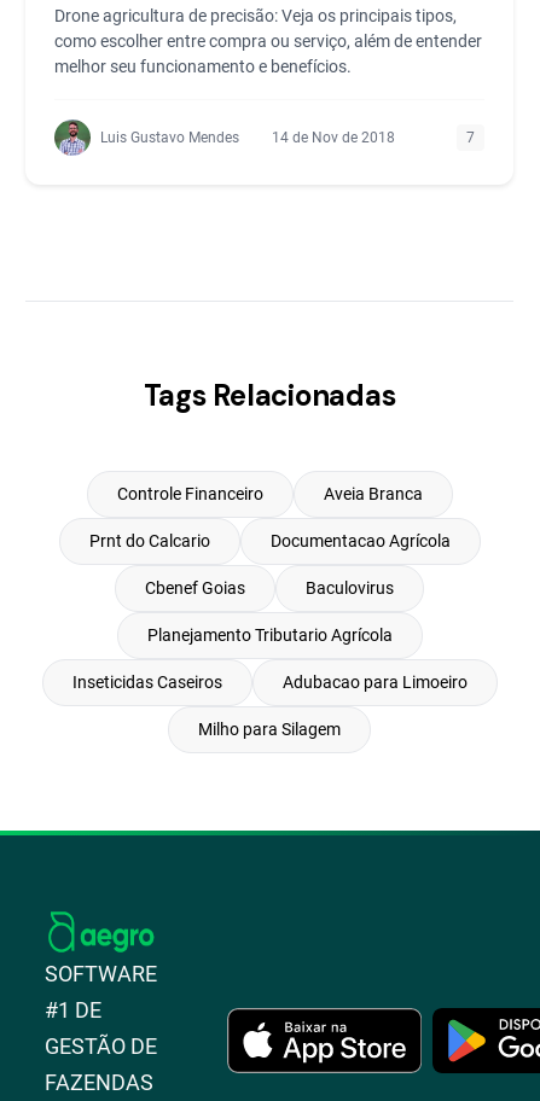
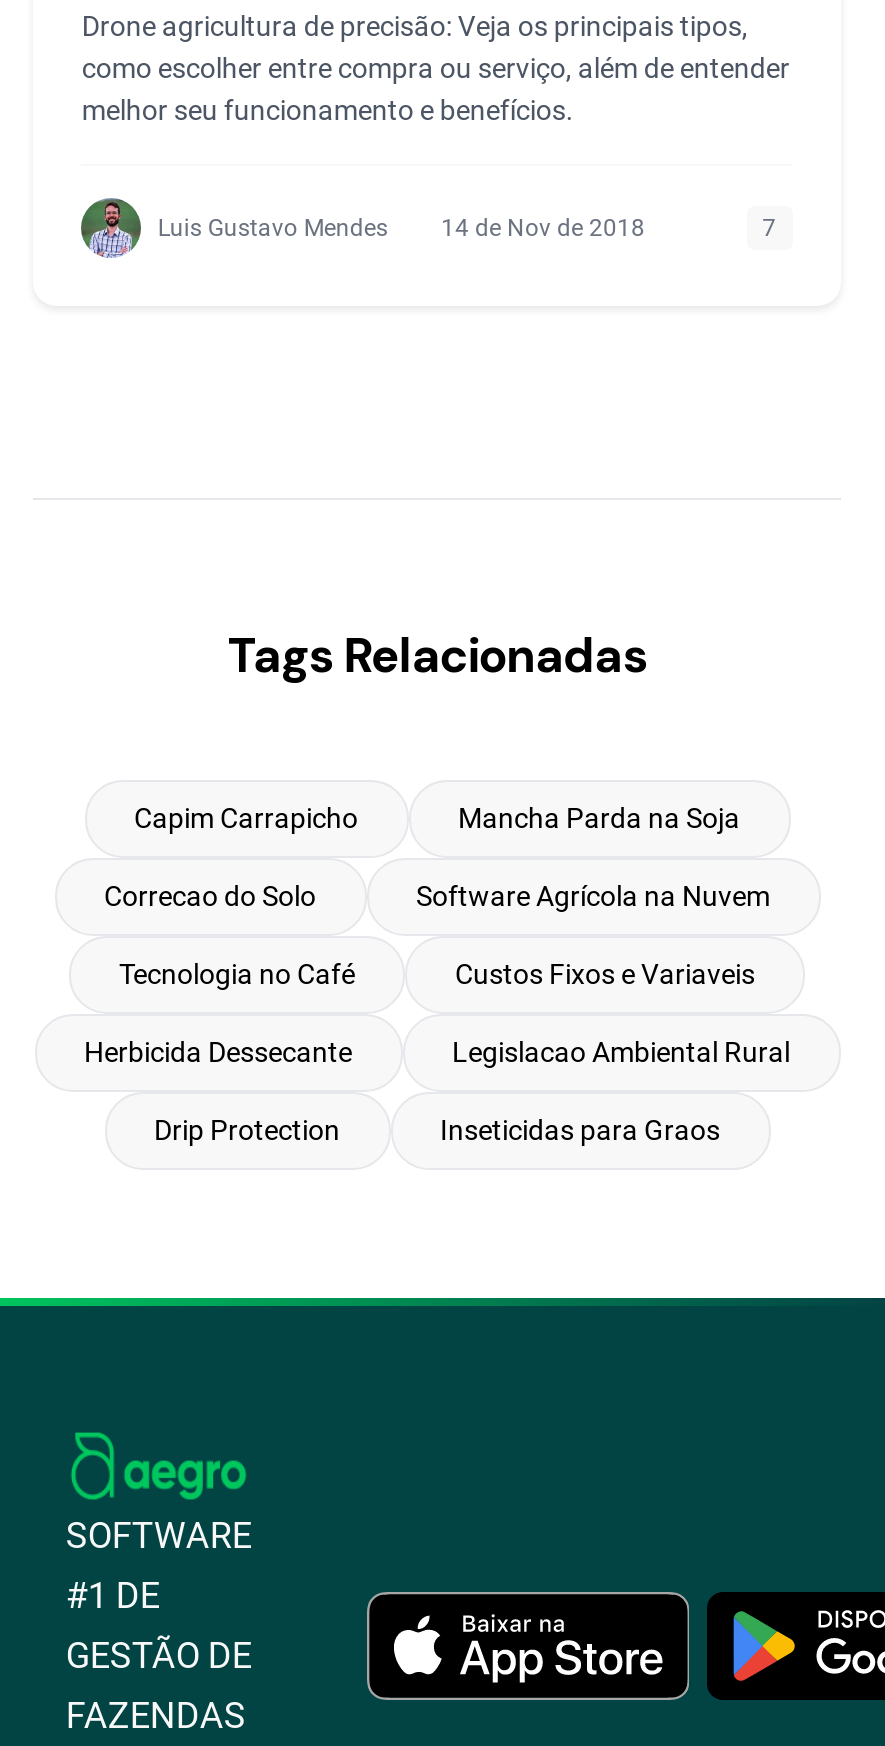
[72,484,467,739] Controle Financeiro | Aveia Branca | Prnt do Calcario | Documentacao Agrícola | Cbenef Goias | Baculovirus | Planejamento Tributario Agrícola | Inseticidas Caseiros | Adubacao para Limoeiro | Milho para Silagem -> [84,802,790,1146] Capim Carrapicho | Mancha Parda na Soja | Correcao do Solo | Software Agrícola na Nuvem | Tecnologia no Café | Custos Fixos e Variaveis | Herbicida Dessecante | Legislacao Ambiental Rural | Drip Protection | Inseticidas para Graos

